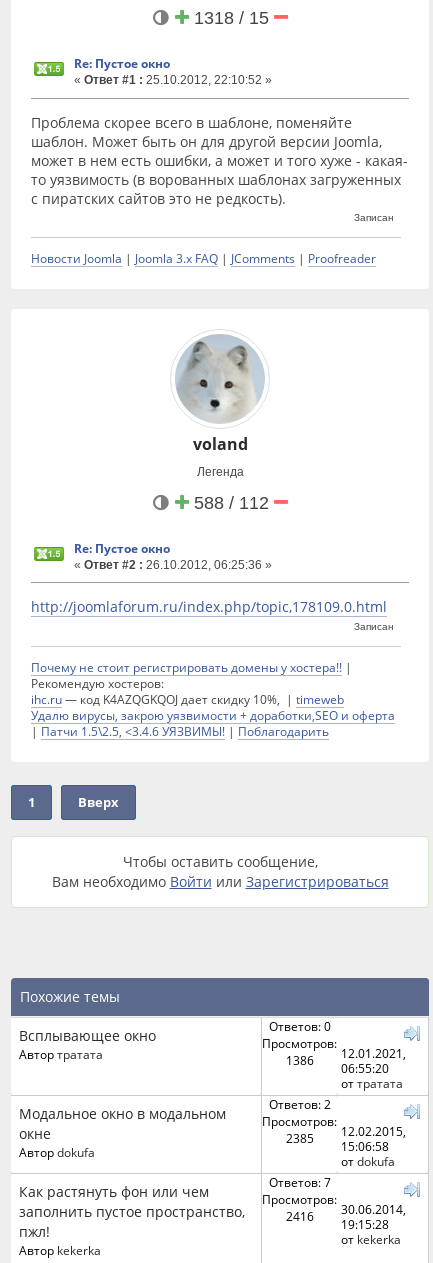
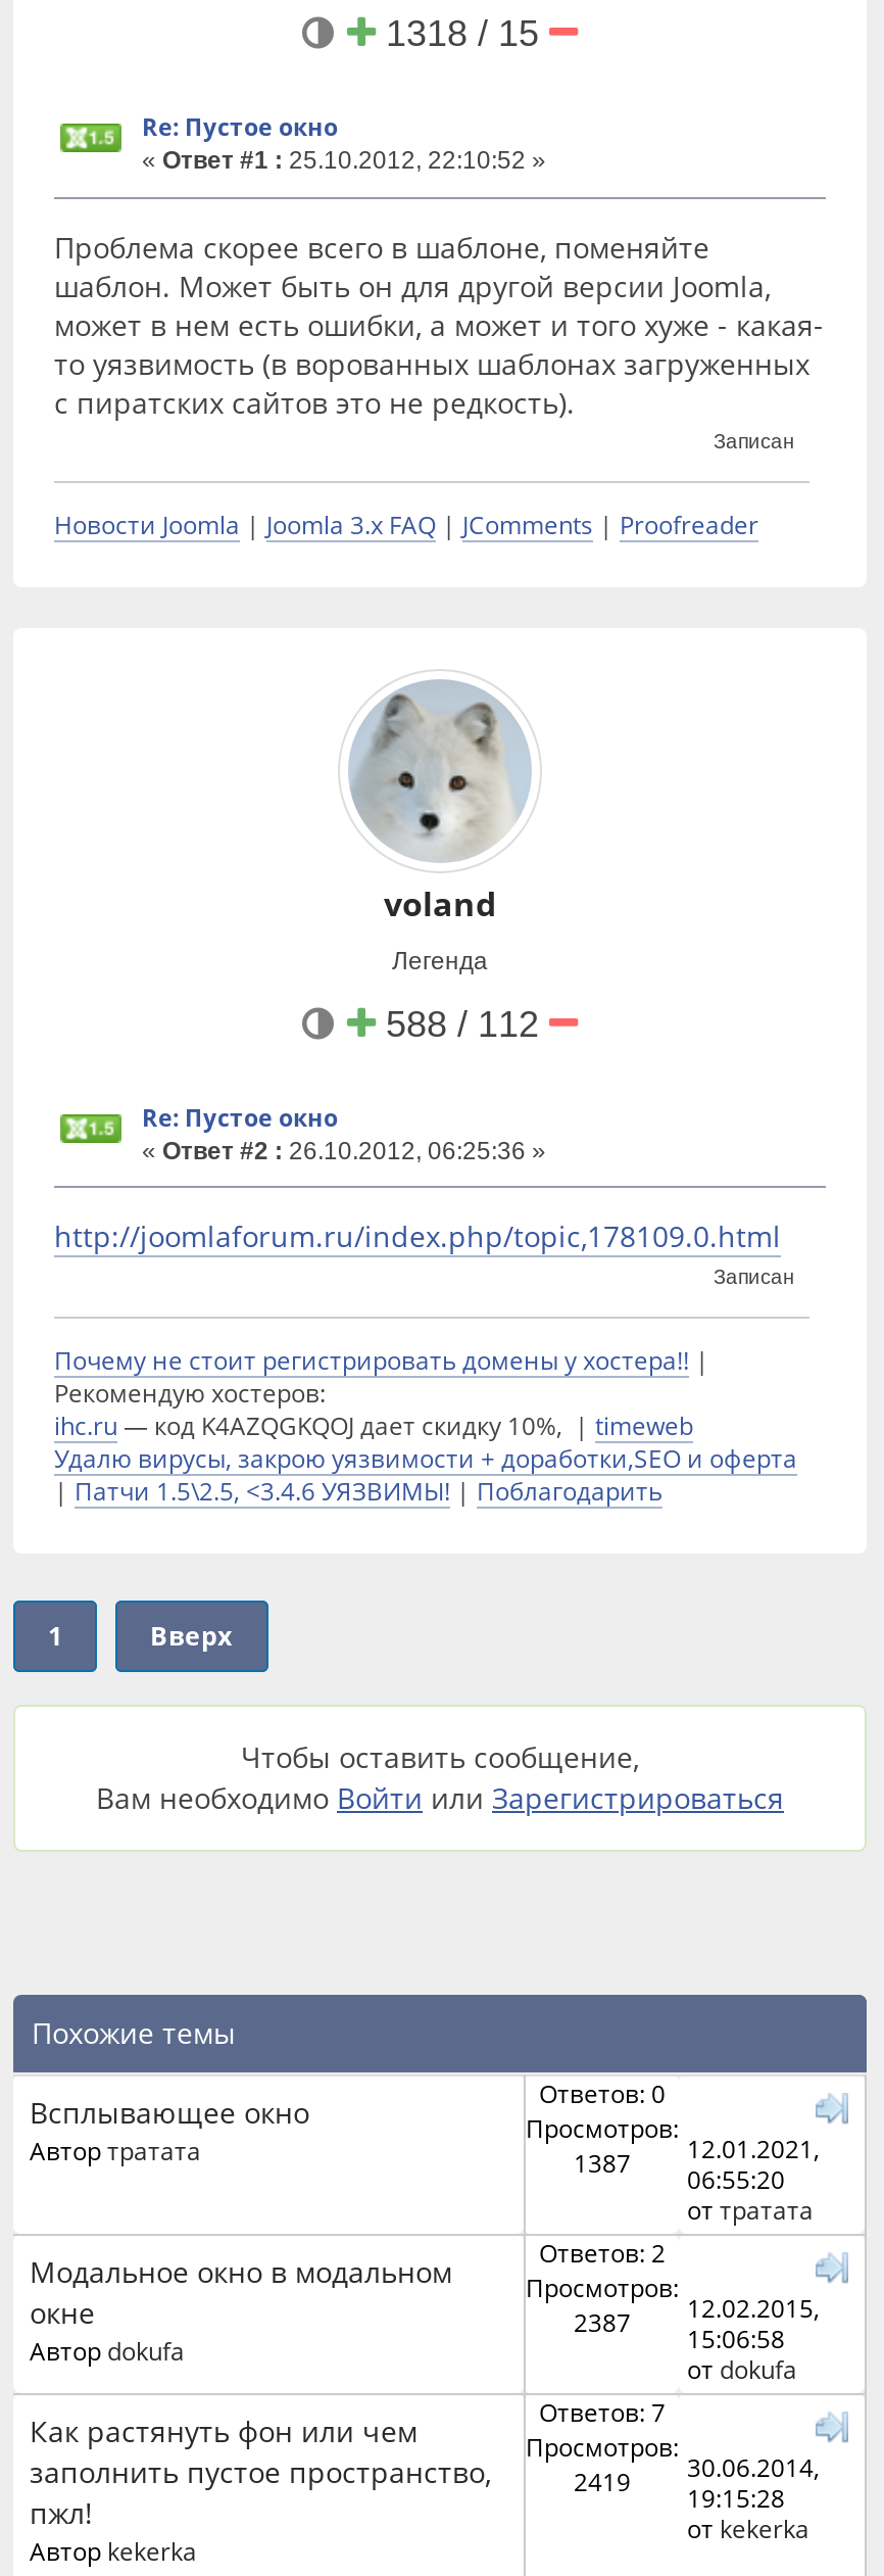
[285,1045,406,1076] 1386 12.01.2021, 06:55:20 -> [574,2131,820,2195] 1387 12.01.2021, 06:55:20
[285,1123,406,1154] 2385 12.02.2015, 15:06:58 -> [574,2291,820,2354] 2387 12.02.2015, 15:06:58
[285,1201,406,1232] 2416 30.06.2014, 19:15:28 -> [574,2450,820,2513] 2419 30.06.2014, 19:15:28

